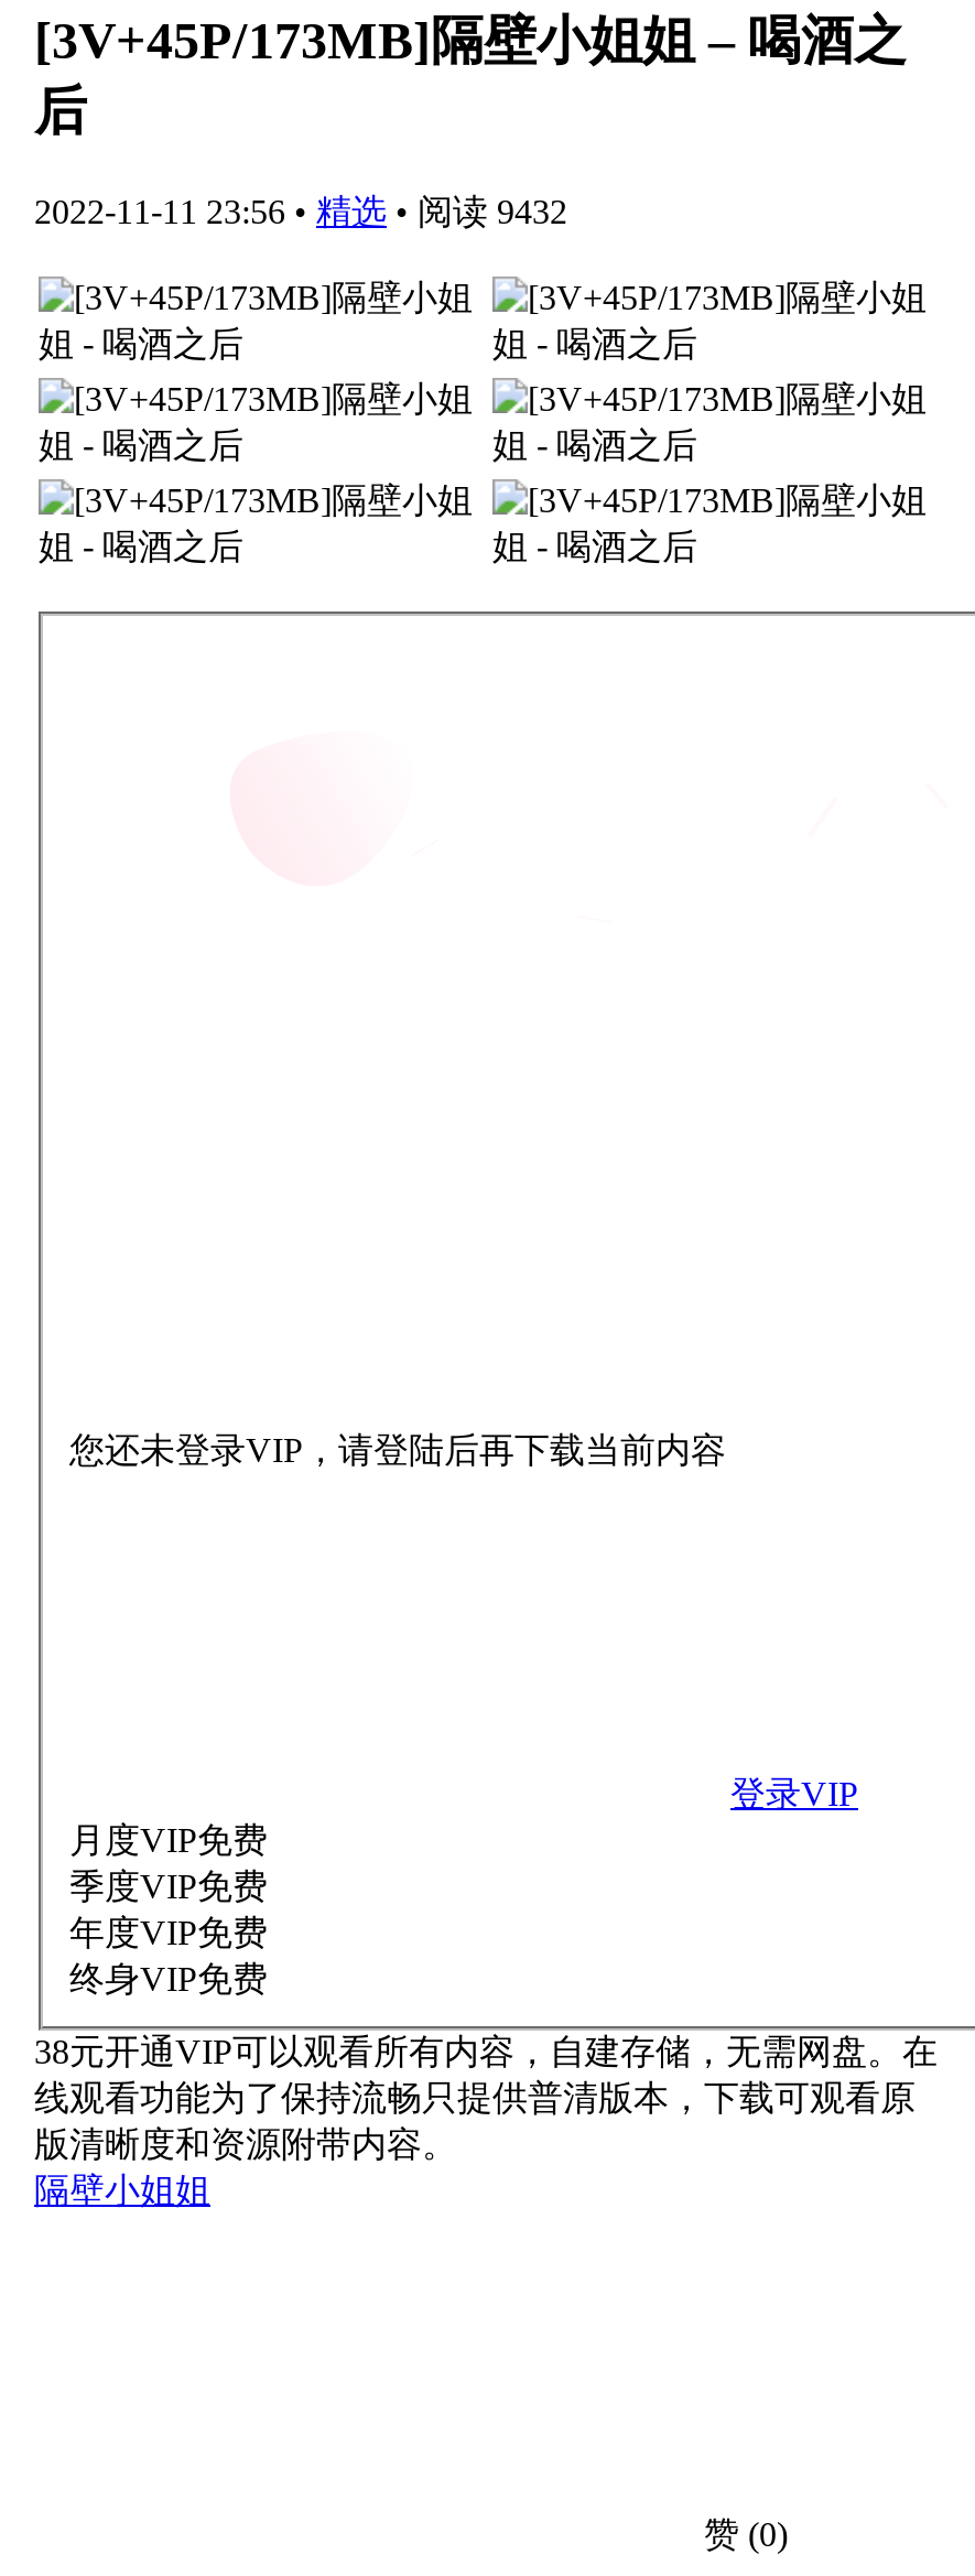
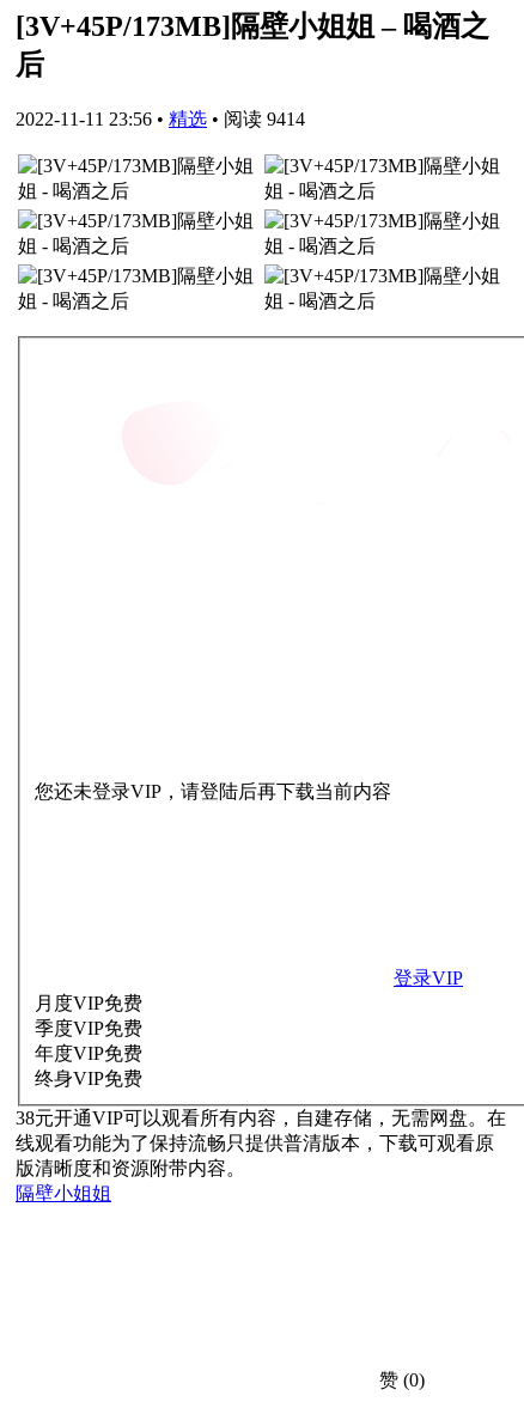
[34,192,567,230] 2022-11-11 23:56 • 精选 • 阅读 9432 -> [16,109,305,129] 2022-11-11 23:56 • 精选 • 阅读 9414

